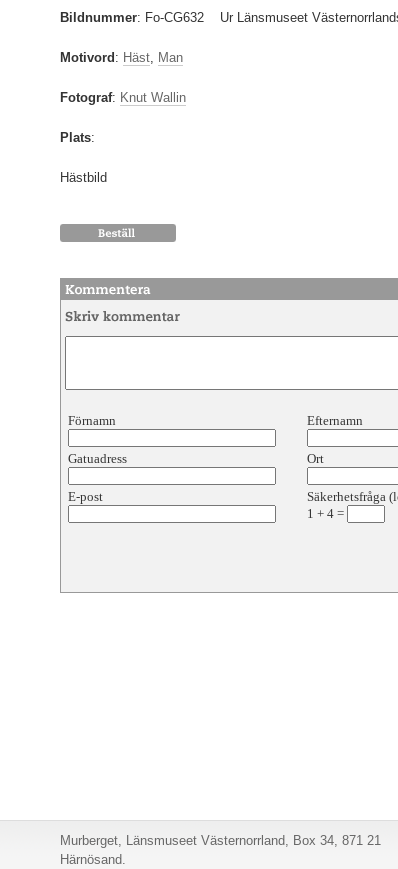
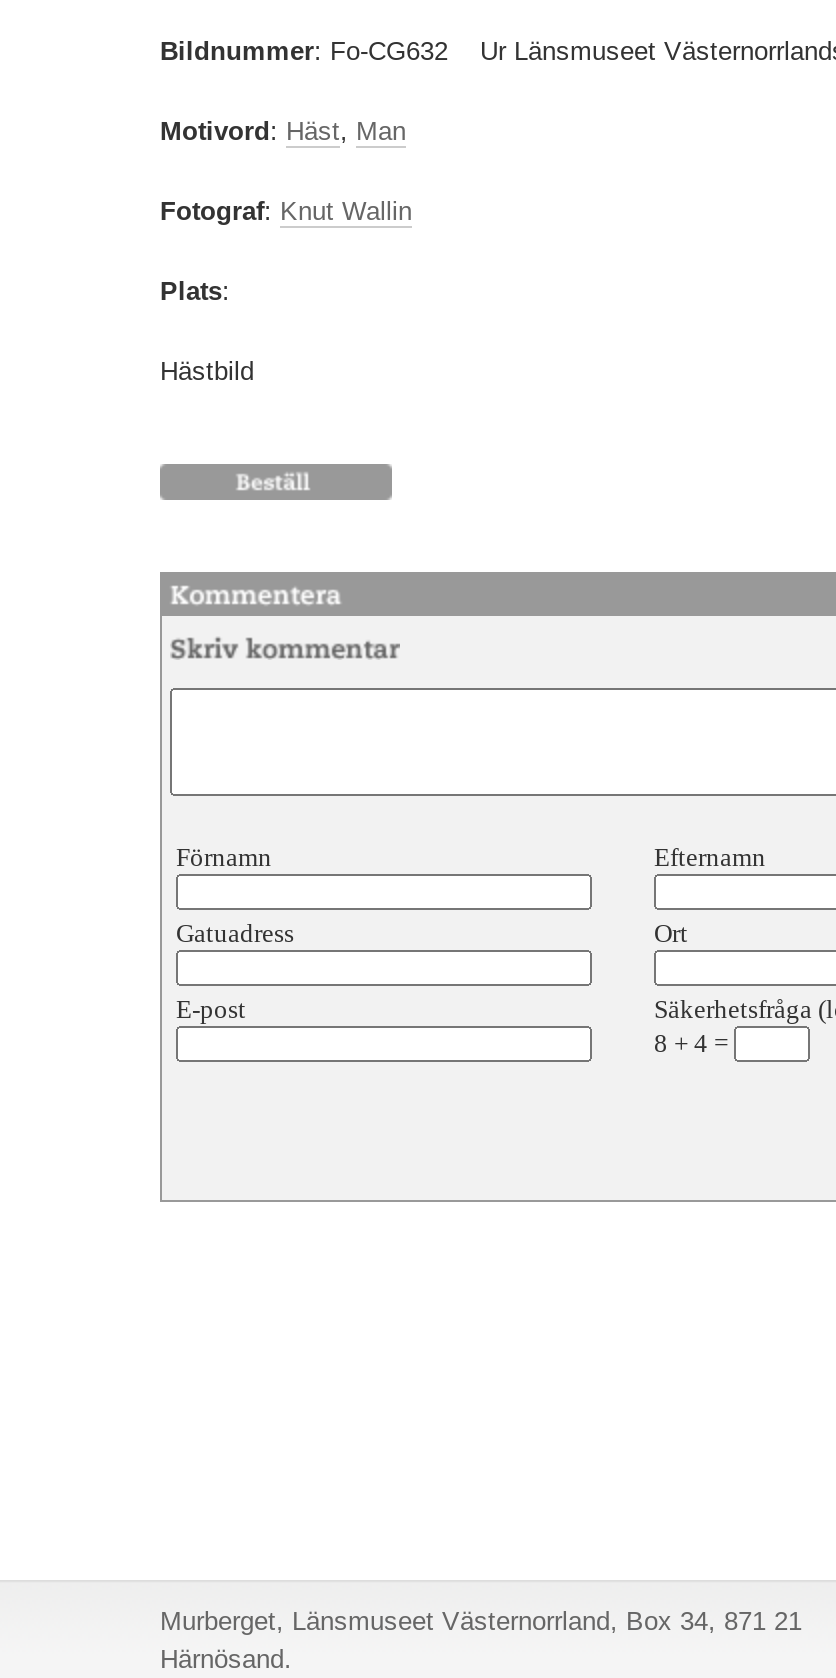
[307,506,347,521] 1 + 4 = -> [654,1028,734,1058] 8 + 4 =

